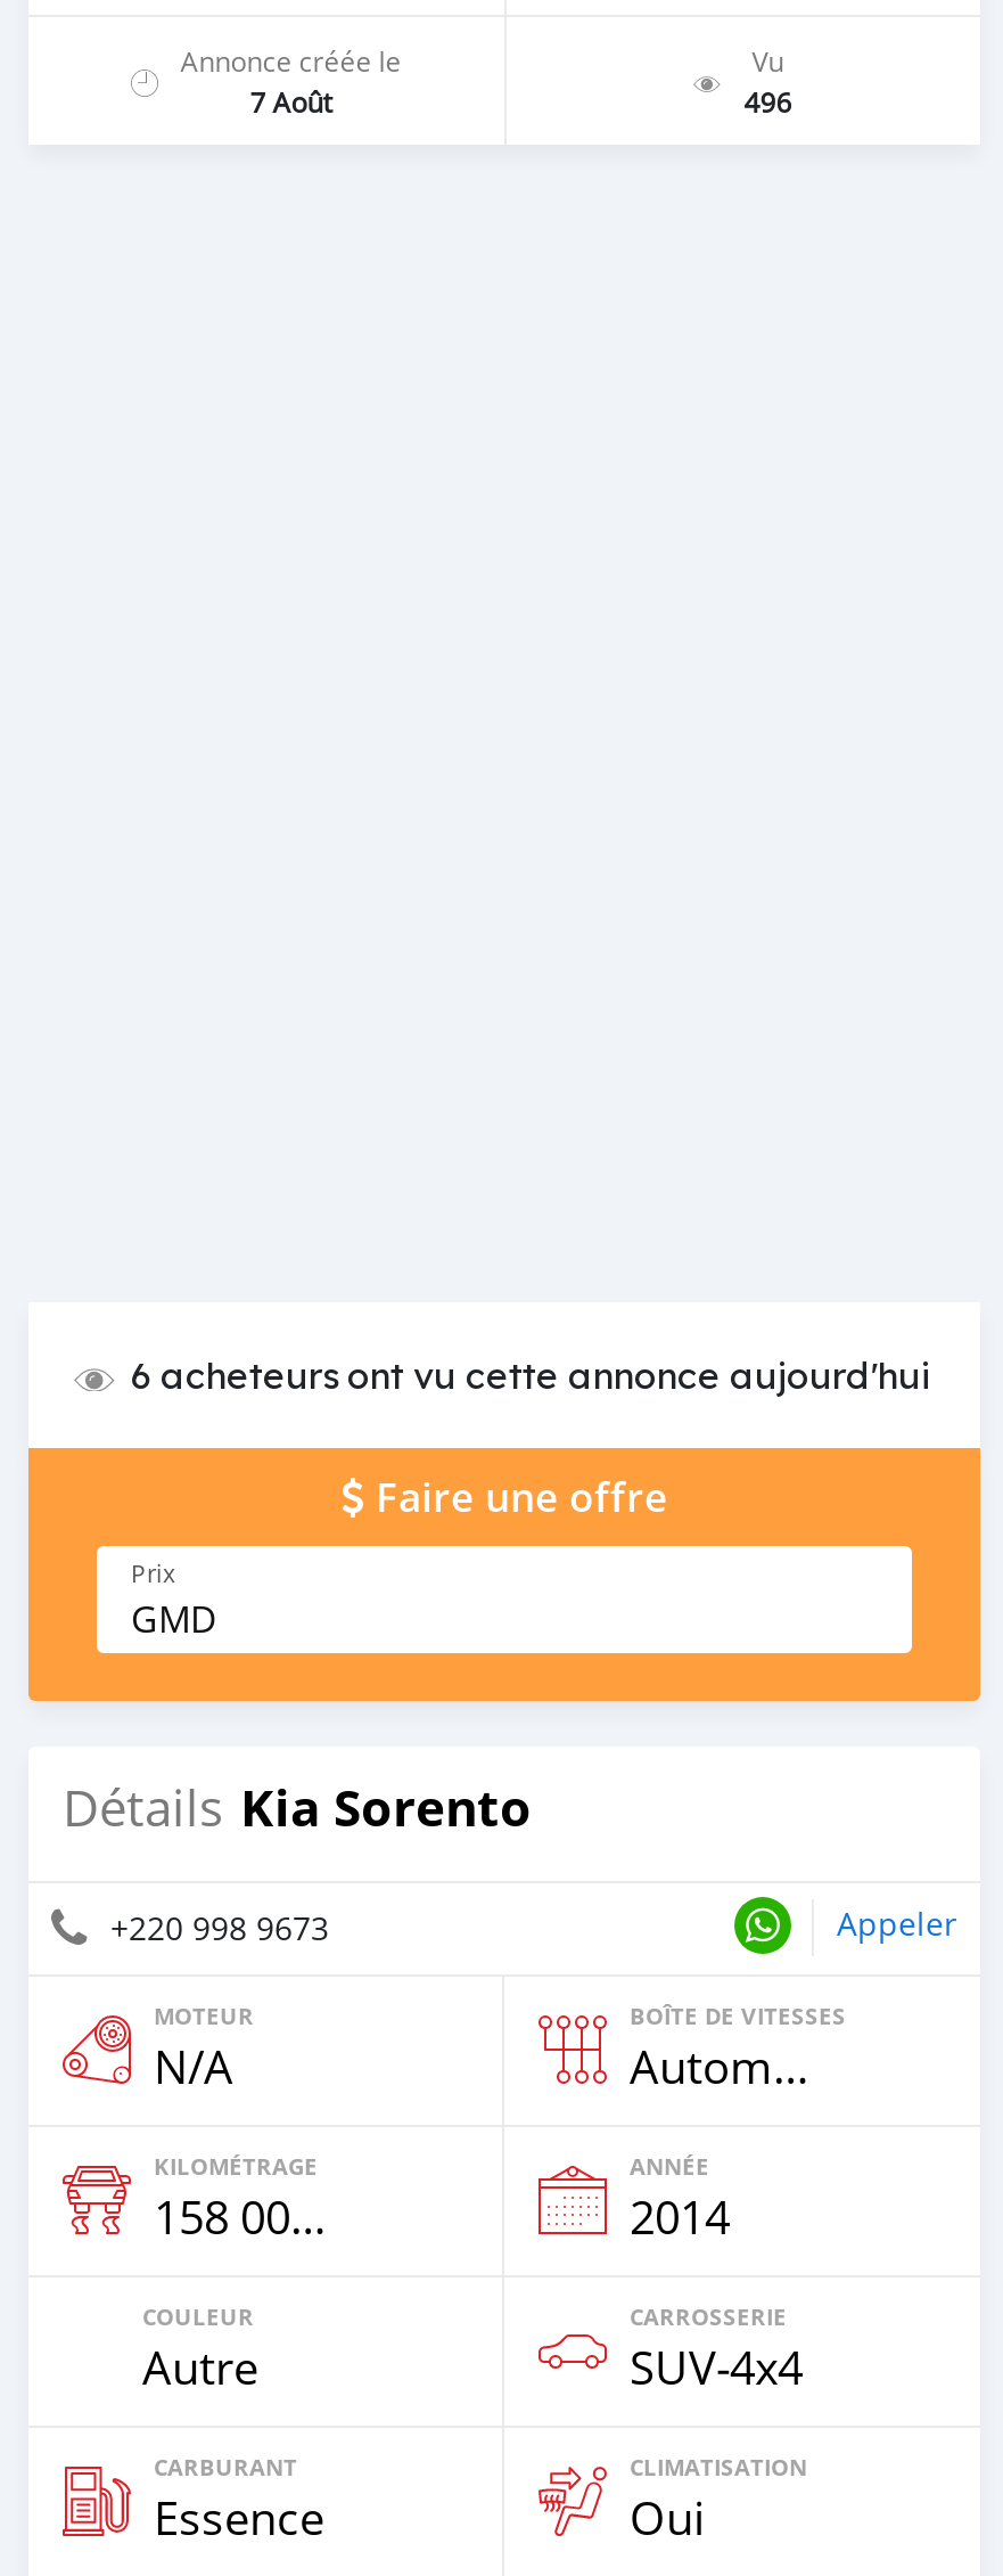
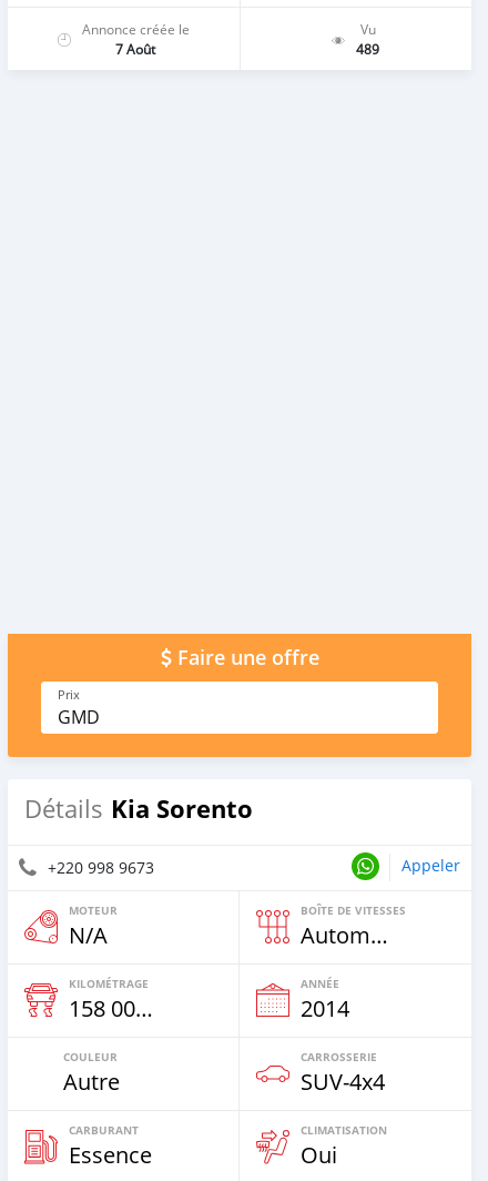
[744,82,792,118] 496 -> [356,39,380,57] 489
[131,1351,930,1397] 6 acheteurs ont vu cette annonce aujourd'hui -> none

